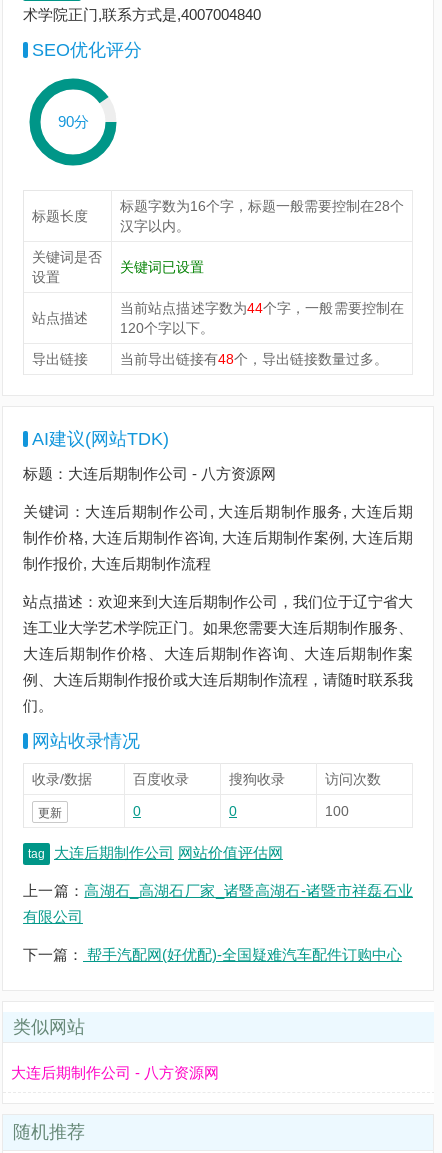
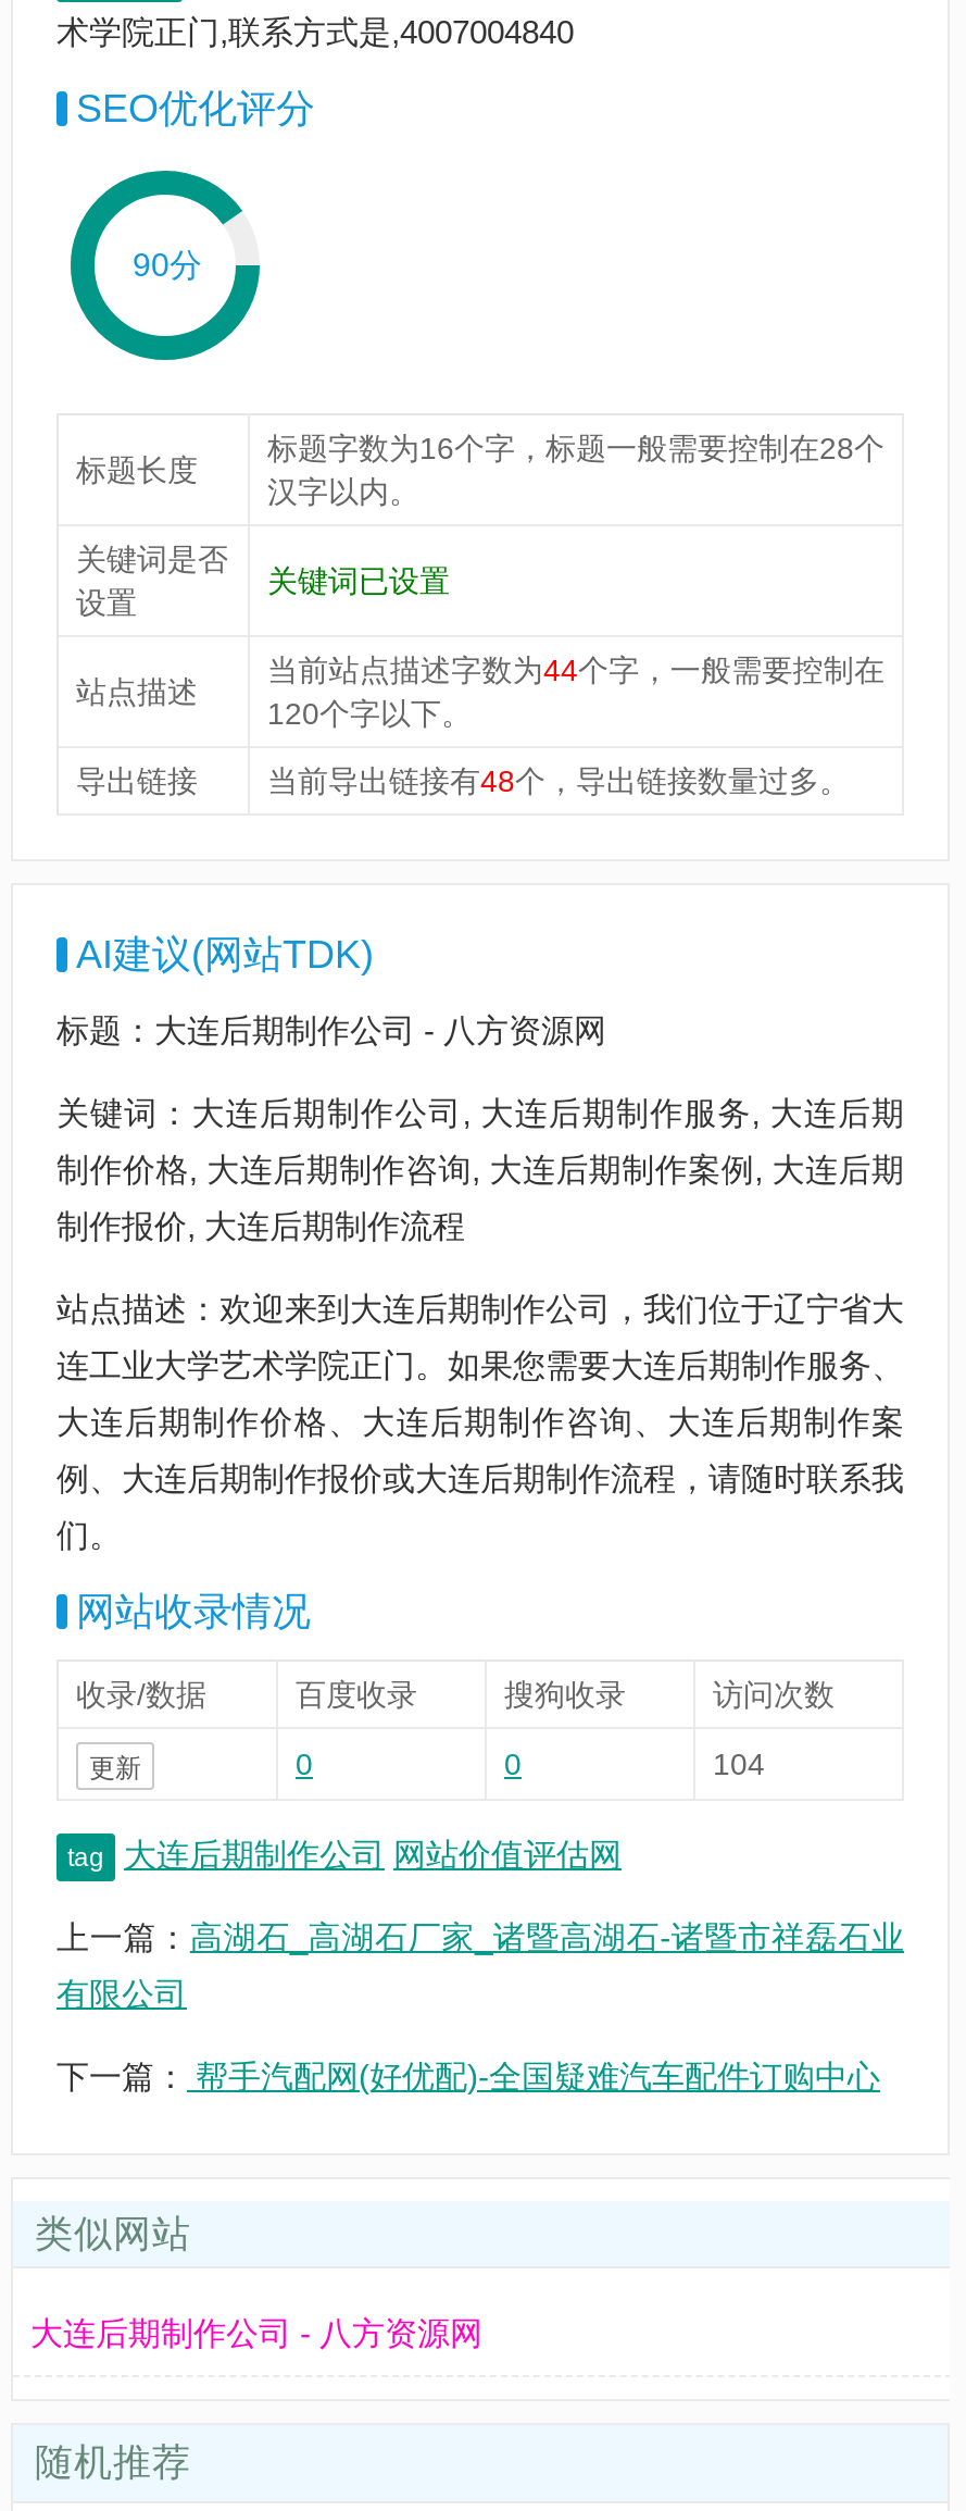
[325,803,349,819] 100 -> [713,1747,765,1782] 104

